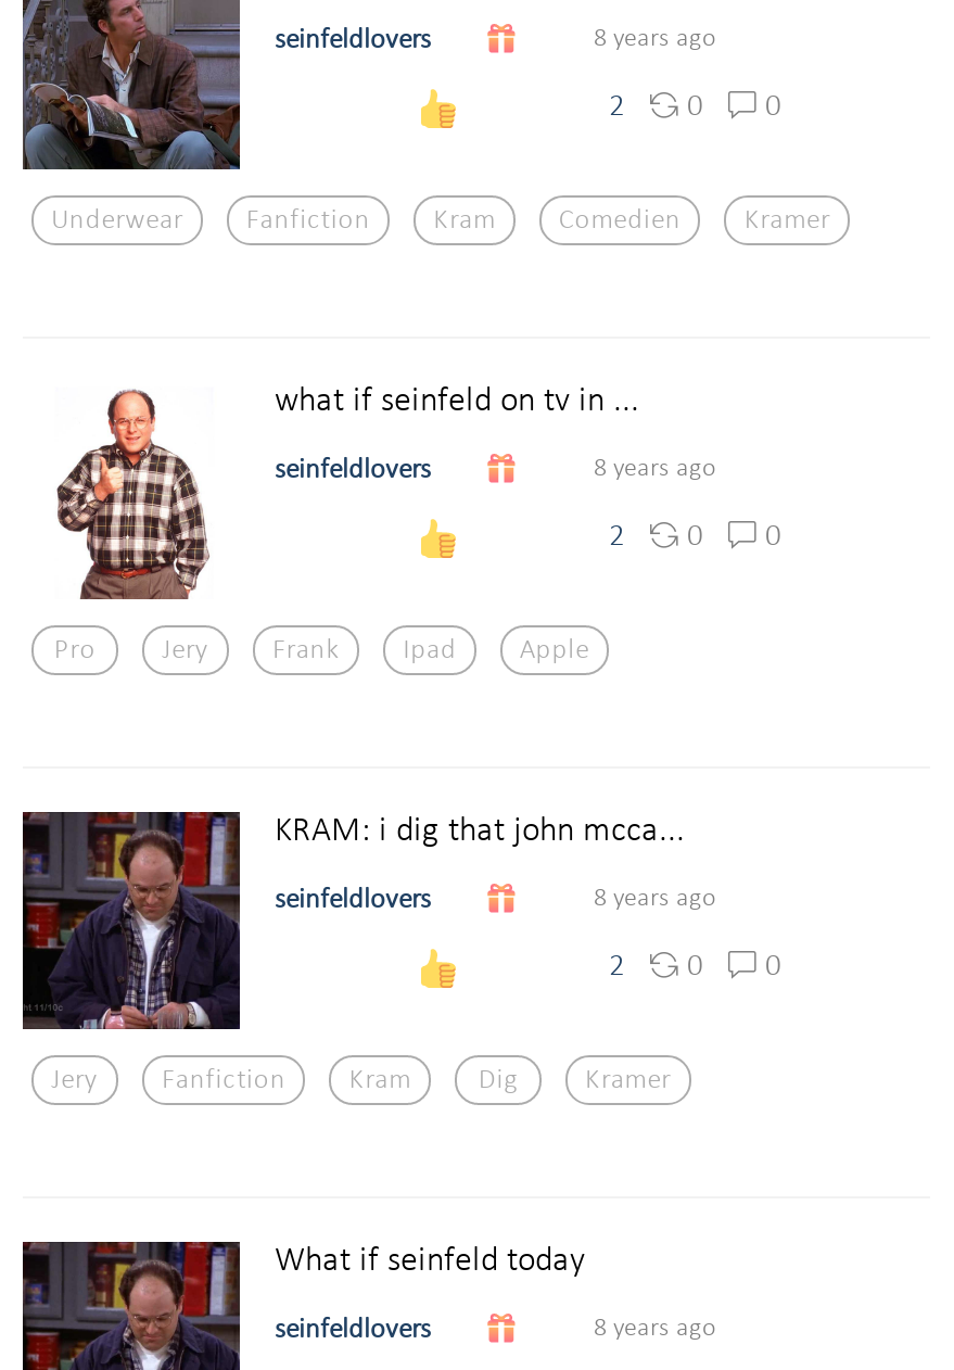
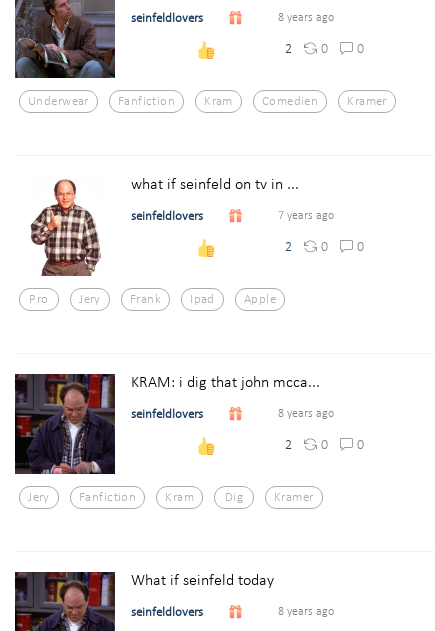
[594,455,715,481] 8 years ago -> [278,210,334,222] 7 years ago

